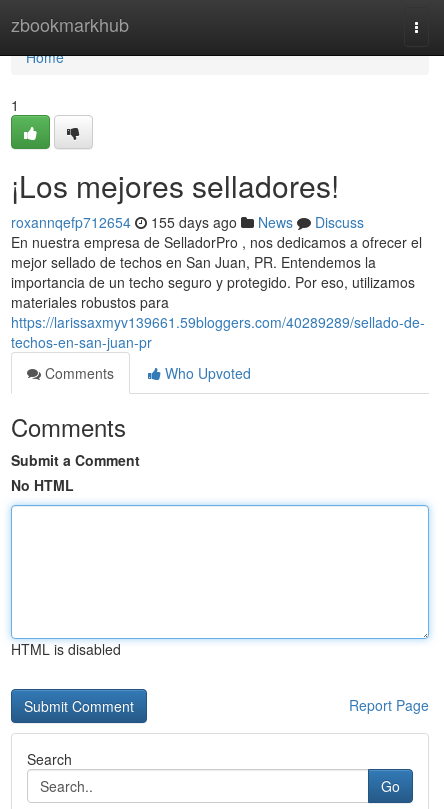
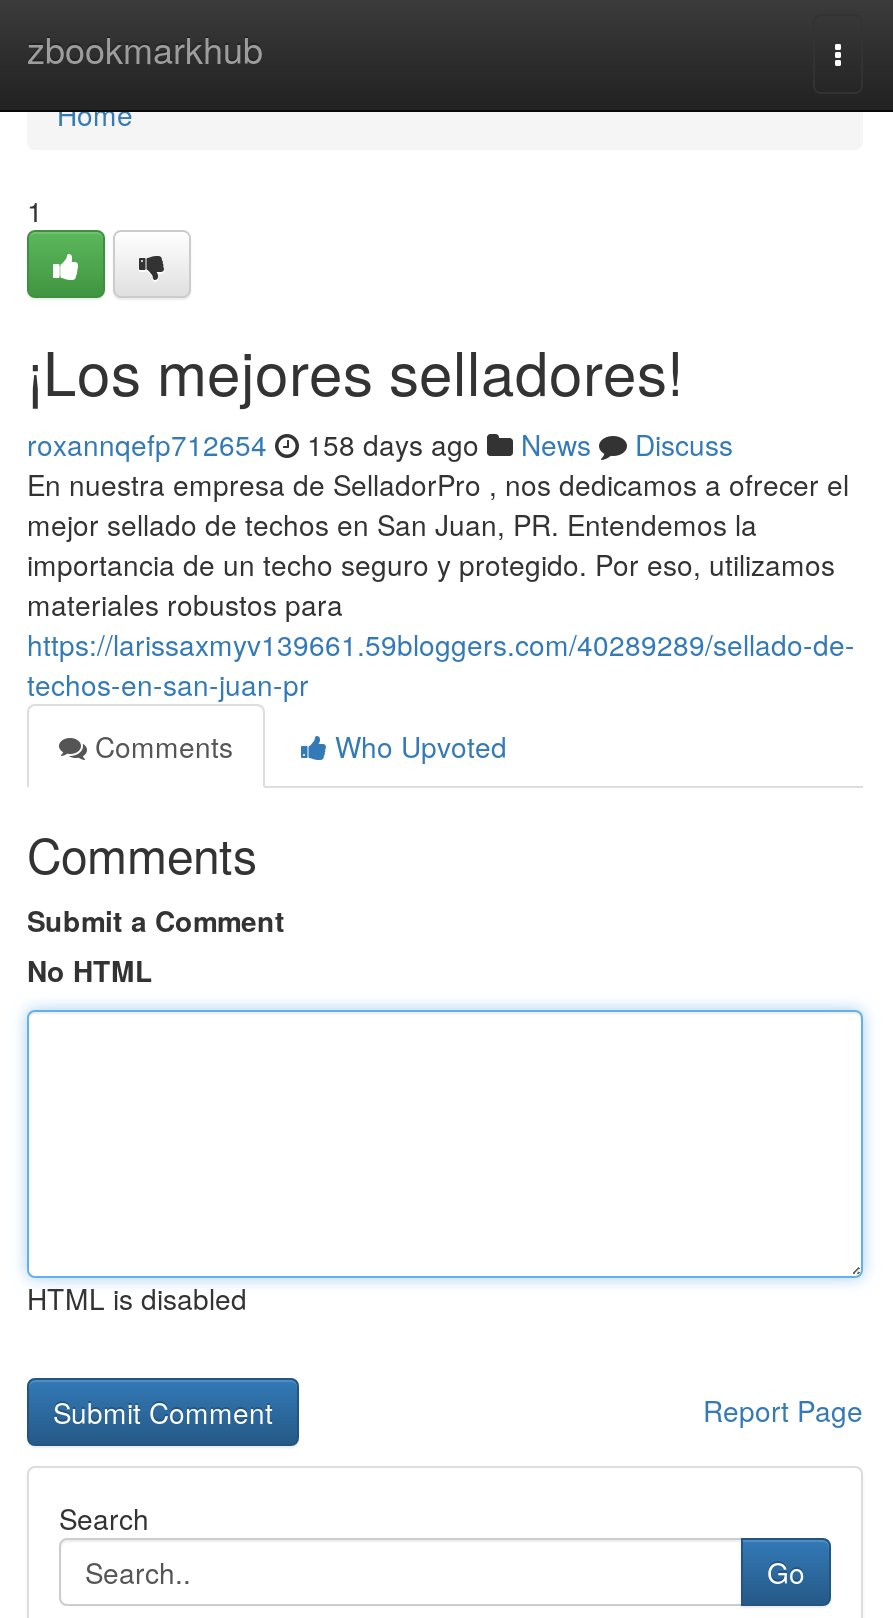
[11,212,364,232] roxannqefp712654 155 days ago News Discuss -> [27,424,733,464] roxannqefp712654 158 days ago News Discuss

